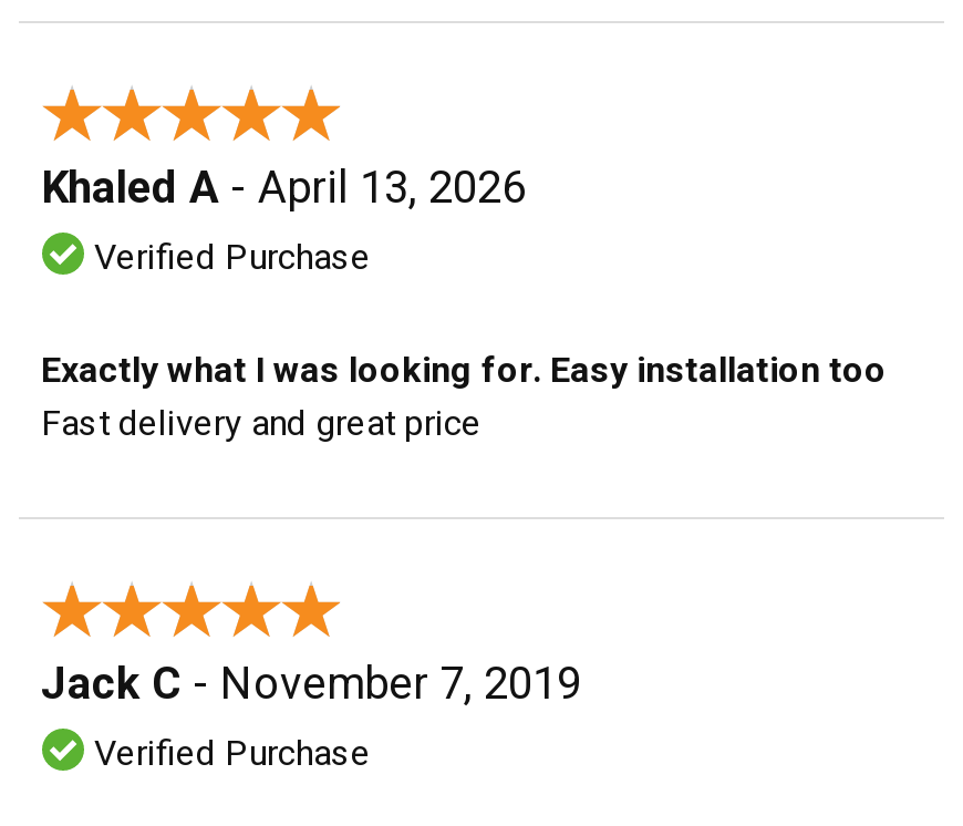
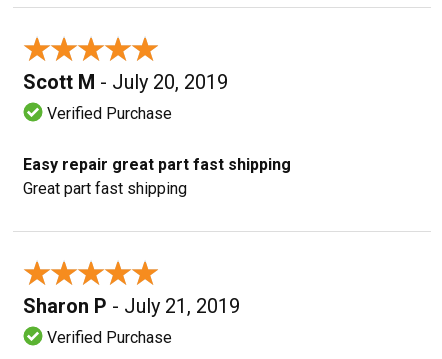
[41,161,526,215] Khaled A - April 13, 2026 -> [23,70,228,94] Scott M - July 20, 2019
[41,350,887,445] Exactly what I was looking for. Easy installation too | Fast delivery and great price -> [23,155,291,198] Easy repair great part fast shipping | Great part fast shipping
[41,657,581,711] Jack C - November 7, 2019 -> [23,294,240,318] Sharon P - July 21, 2019

